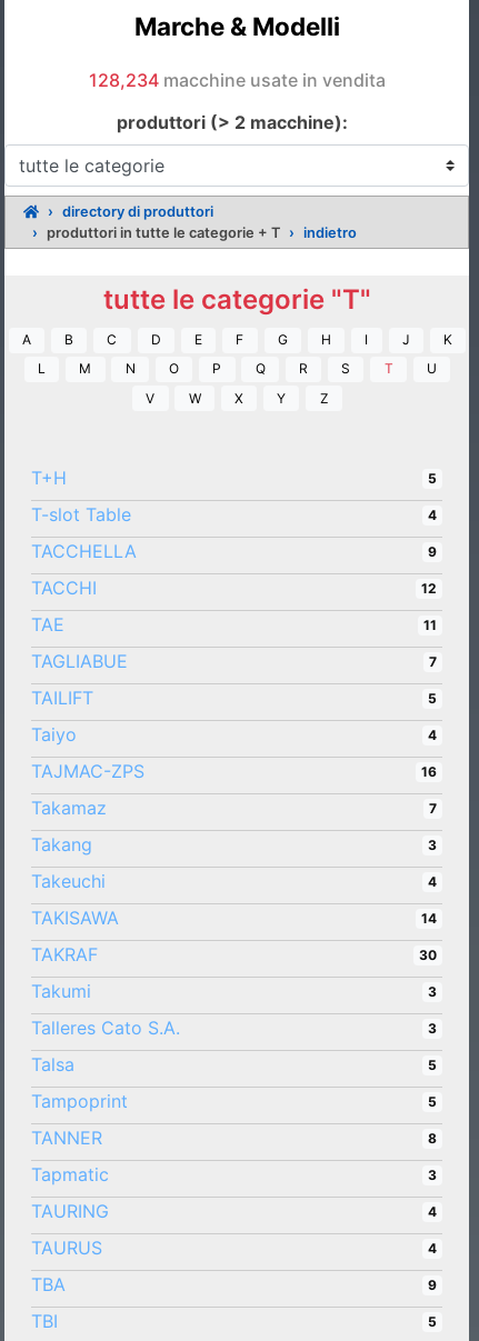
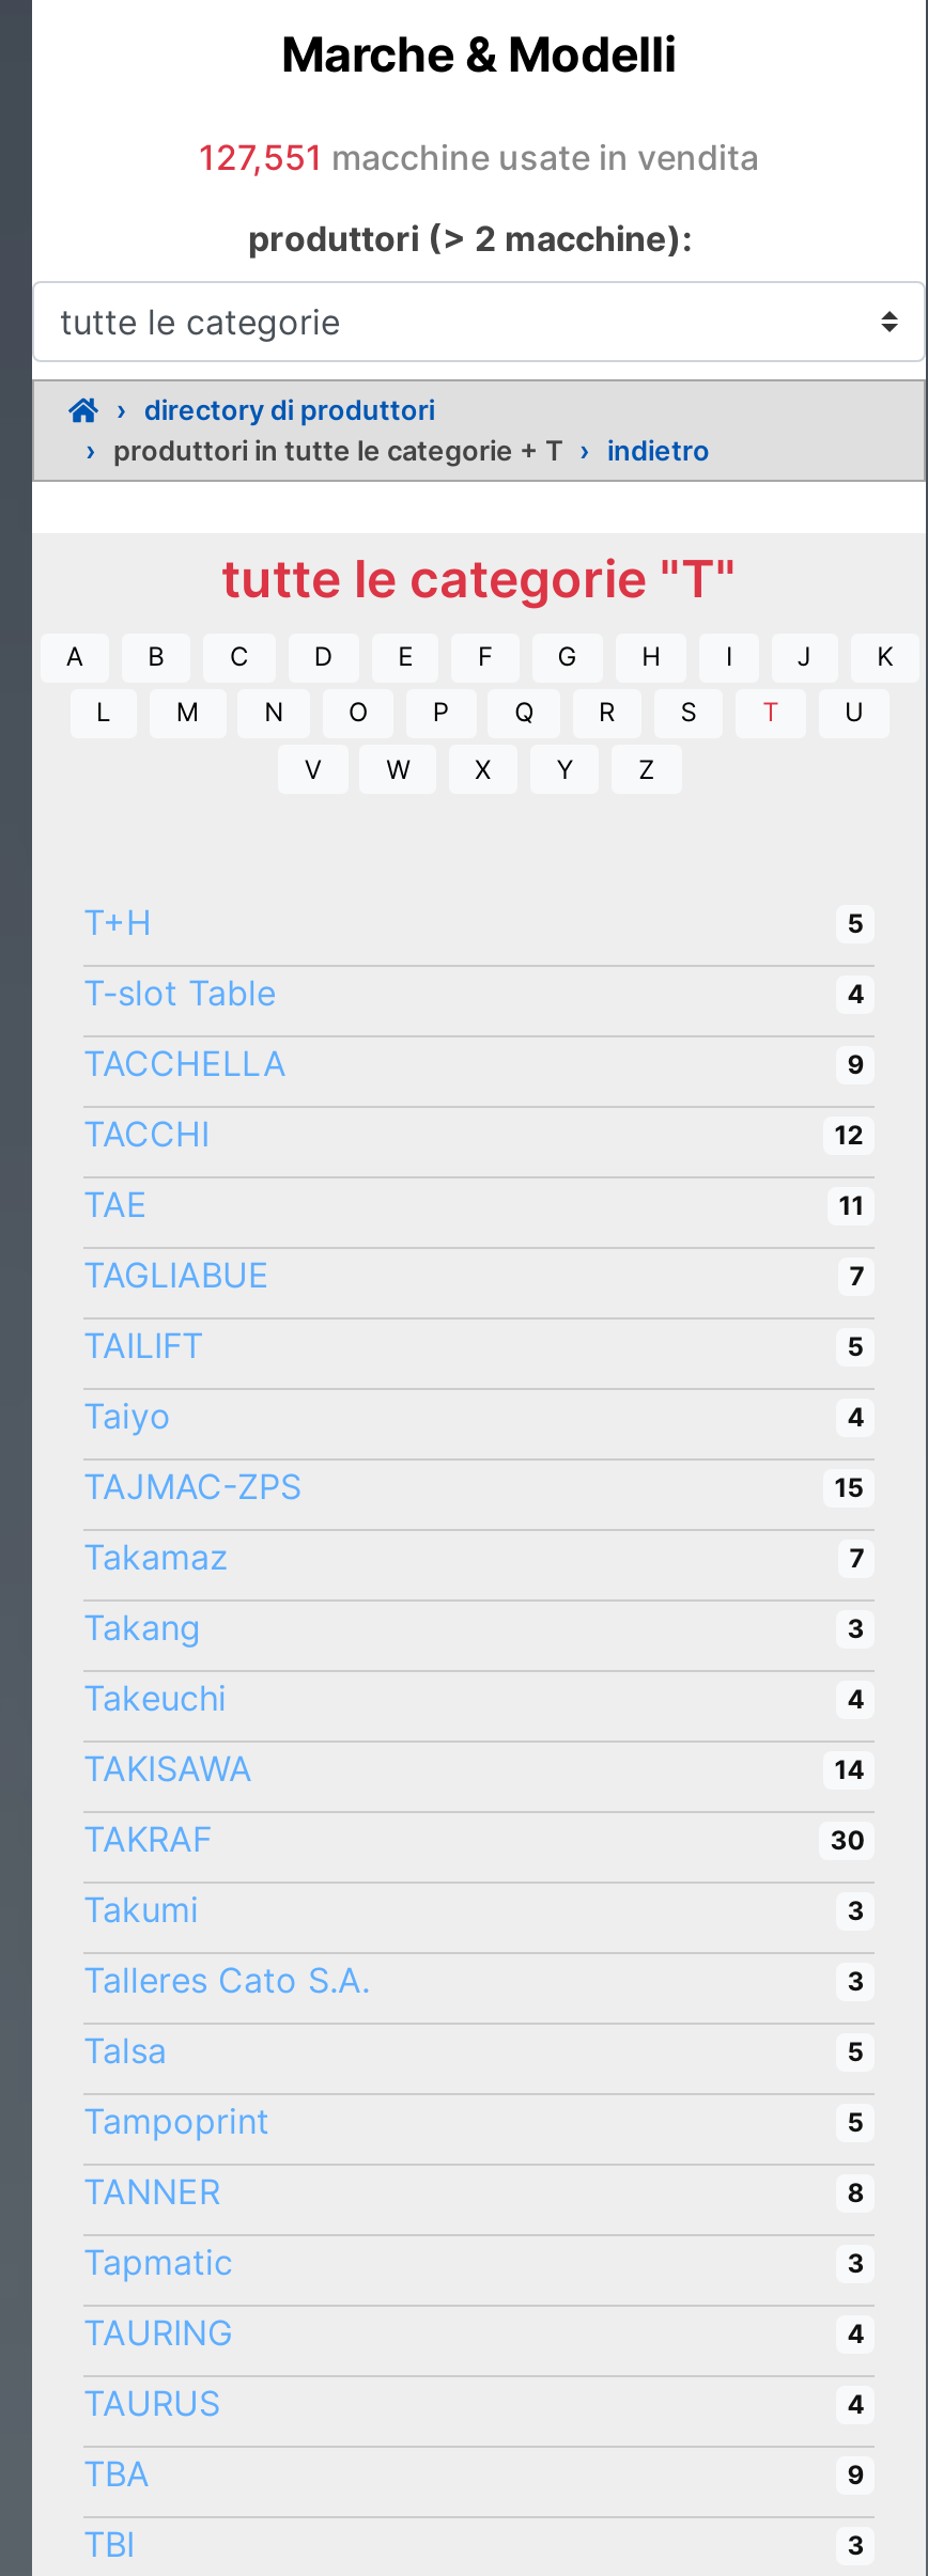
[88,69,385,91] 128,234 macchine usate in vendita -> [199,136,759,178] 127,551 macchine usate in vendita
[421,763,437,780] 16 -> [834,1471,864,1504] 15
[428,1313,437,1330] 5 -> [847,2529,864,2561] 3

